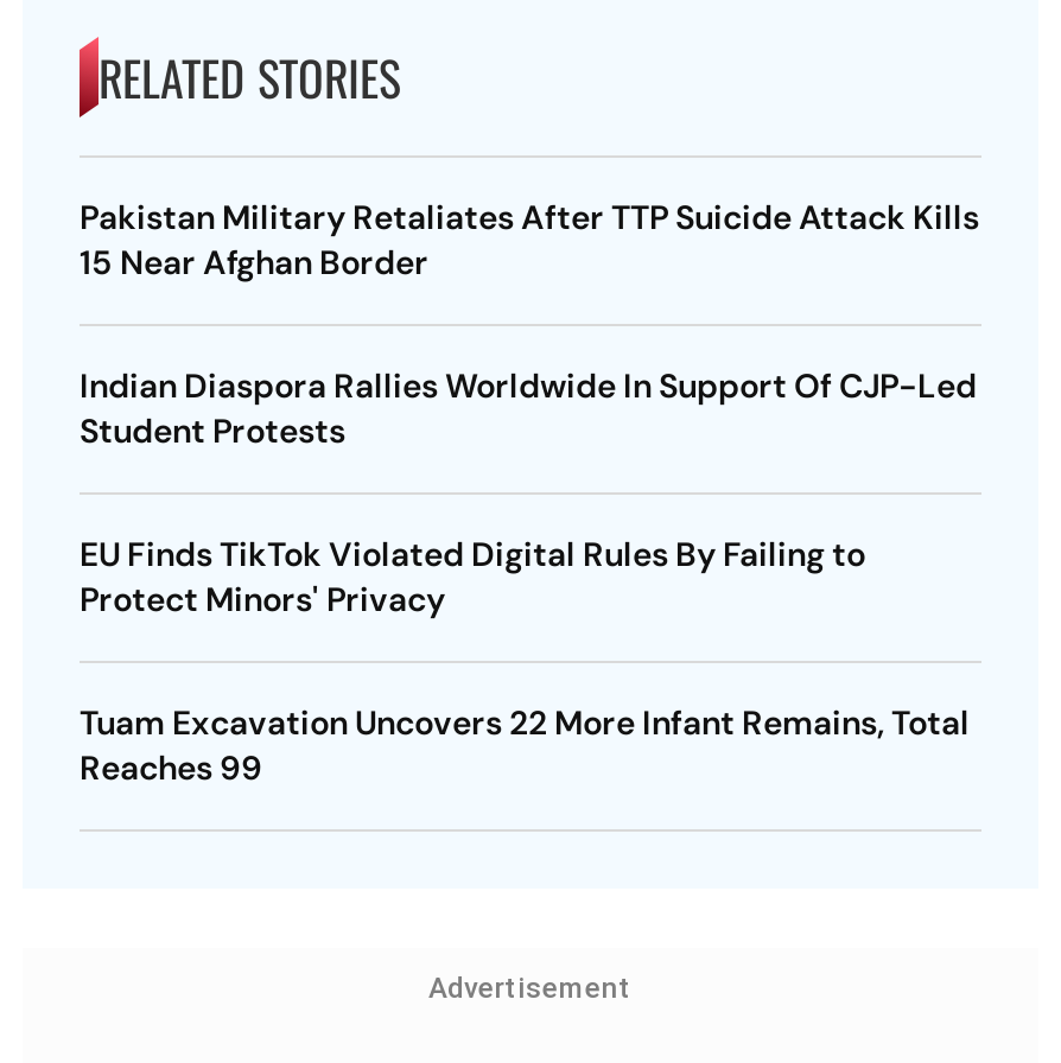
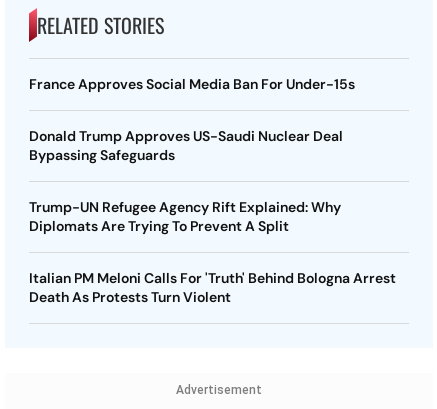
[80,194,979,282] Pakistan Military Retaliates After TTP Suicide Attack Kills | 15 Near Afghan Border -> [29,75,355,93] France Approves Social Media Ban For Under-15s
[80,363,977,451] Indian Diaspora Rallies Worldwide In Support Of CJP-Led | Student Protests -> [29,127,343,164] Donald Trump Approves US-Saudi Nuclear Deal | Bypassing Safeguards
[80,531,865,619] EU Finds TikTok Violated Digital Rules By Failing to | Protect Minors' Privacy -> [29,198,341,235] Trump-UN Refugee Agency Rift Explained: Why | Diplomats Are Trying To Prevent A Split
[80,700,970,788] Tuam Excavation Uncovers 22 More Infant Remains, Total | Reaches 99 -> [29,269,396,306] Italian PM Meloni Calls For 'Truth' Behind Bologna Arrest | Death As Protests Turn Violent

